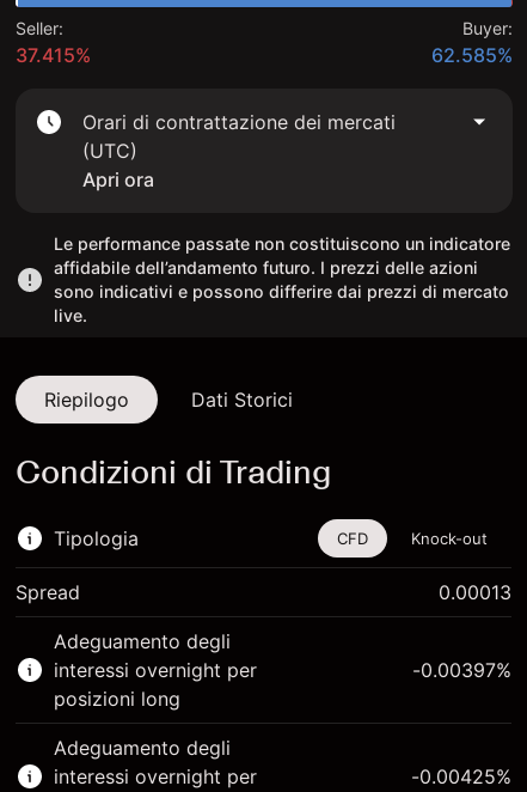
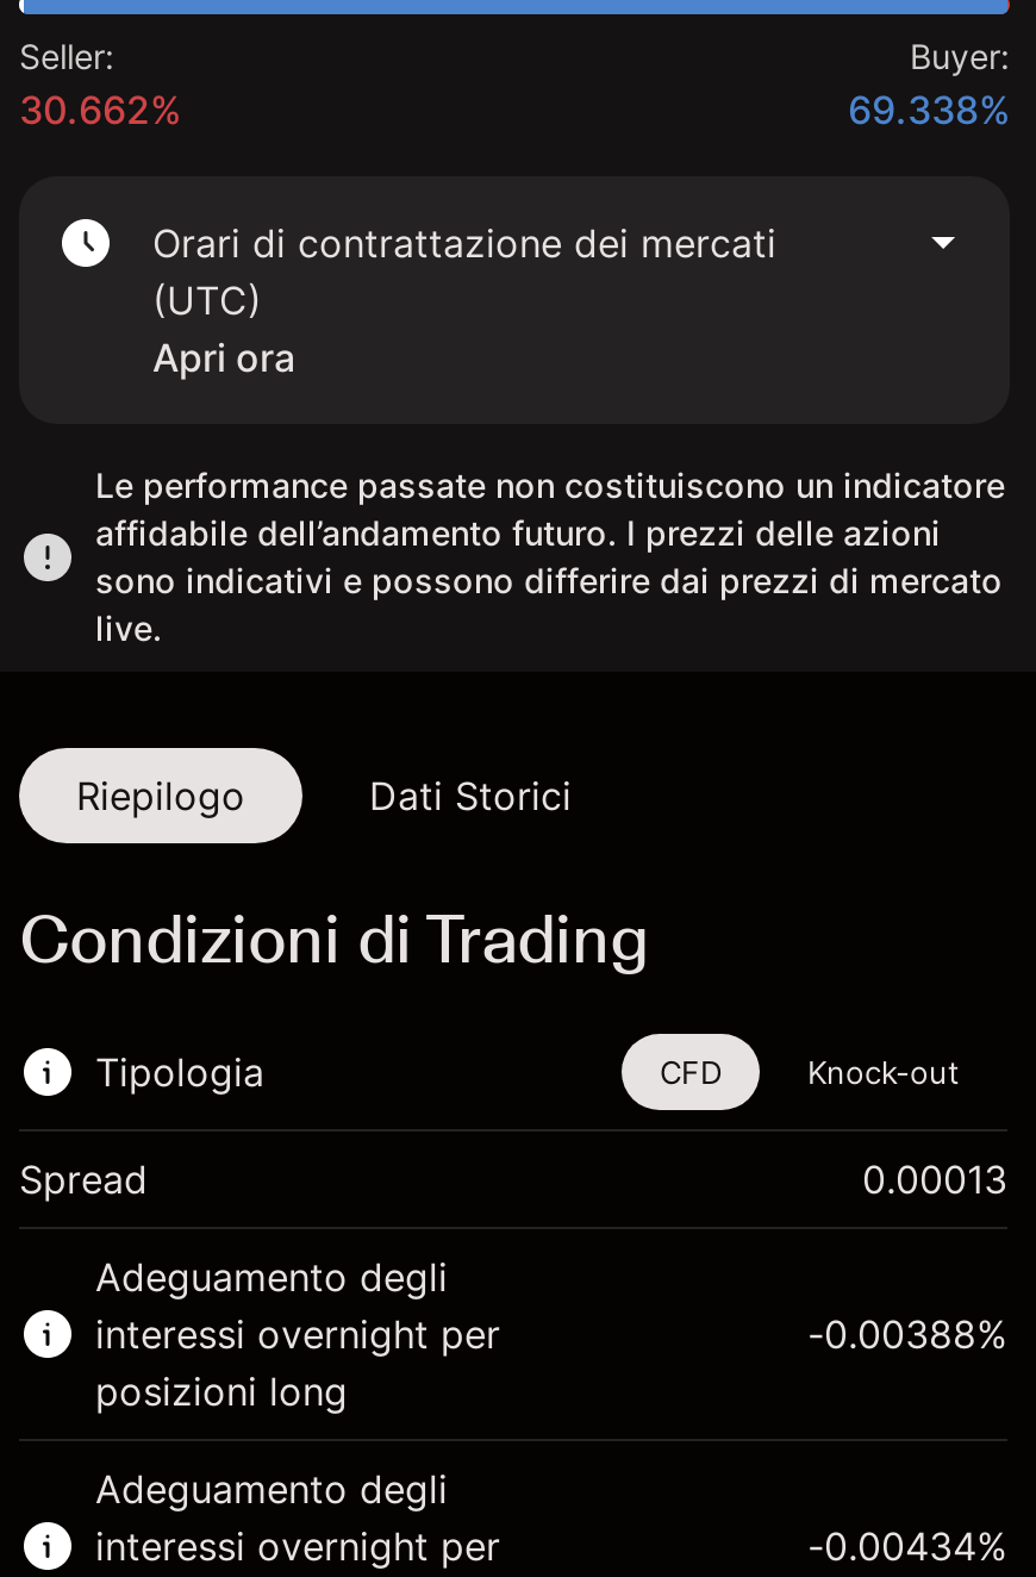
[16,43,91,67] 37.415% -> [19,86,181,133] 30.662%
[431,43,513,67] 62.585% -> [848,86,1010,133] 69.338%
[412,658,511,682] -0.00397% -> [807,1310,1007,1358] -0.00388%
[411,764,511,788] -0.00425% -> [807,1522,1007,1570] -0.00434%

